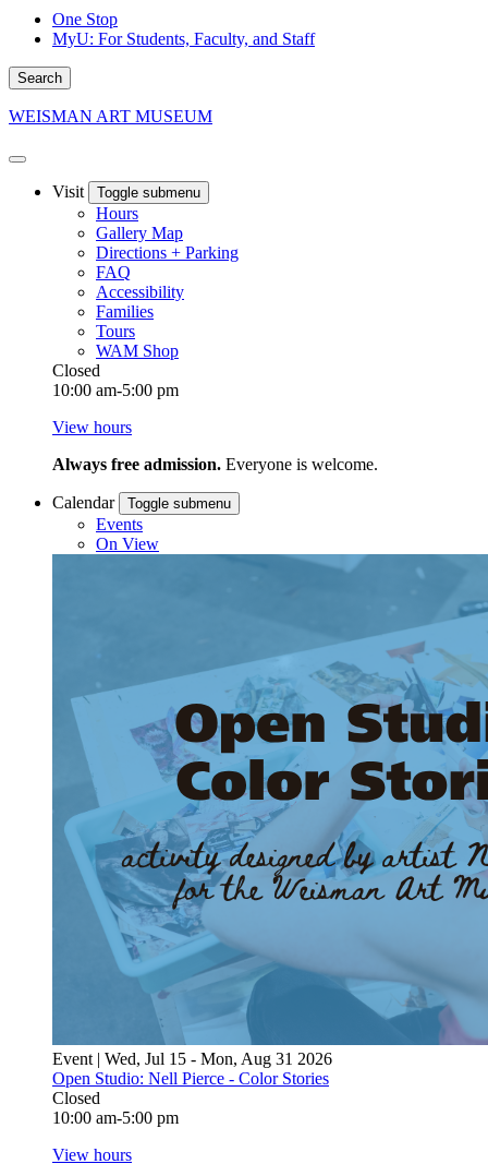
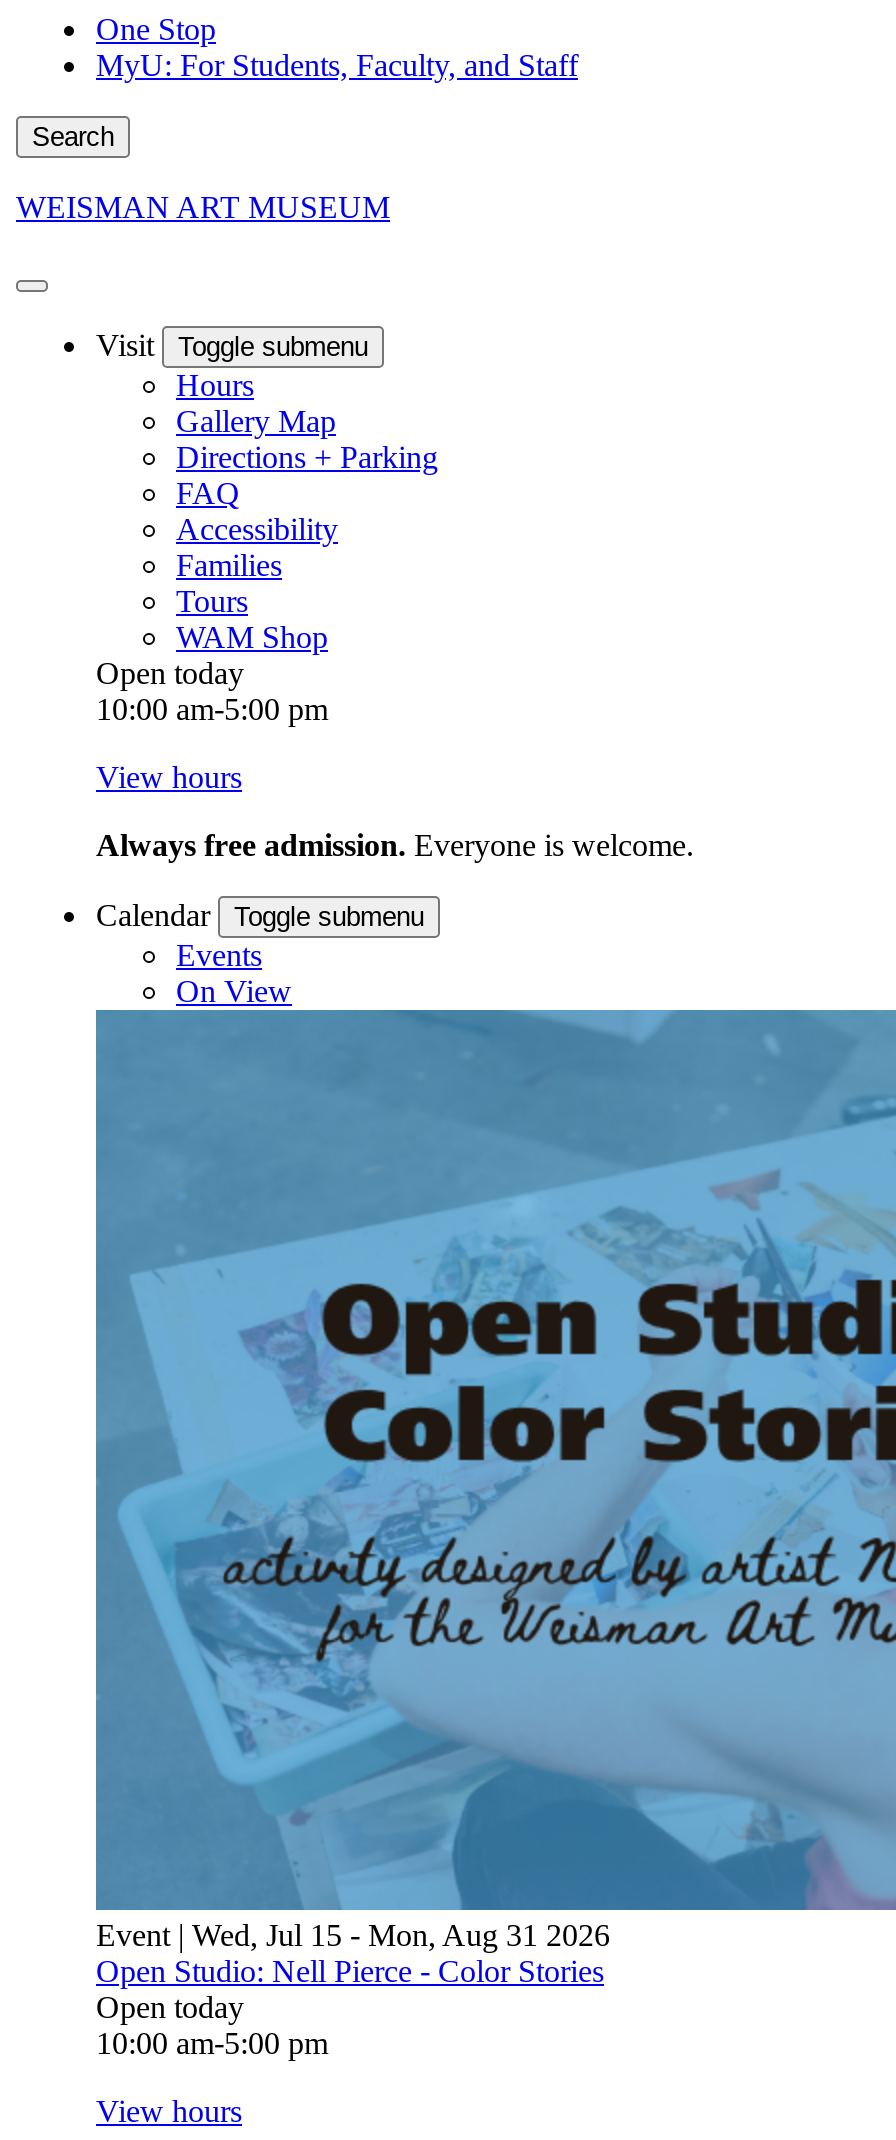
[52,361,100,380] Closed -> [96,656,244,690] Open today
[52,1089,100,1107] Closed -> [96,1990,244,2024] Open today

